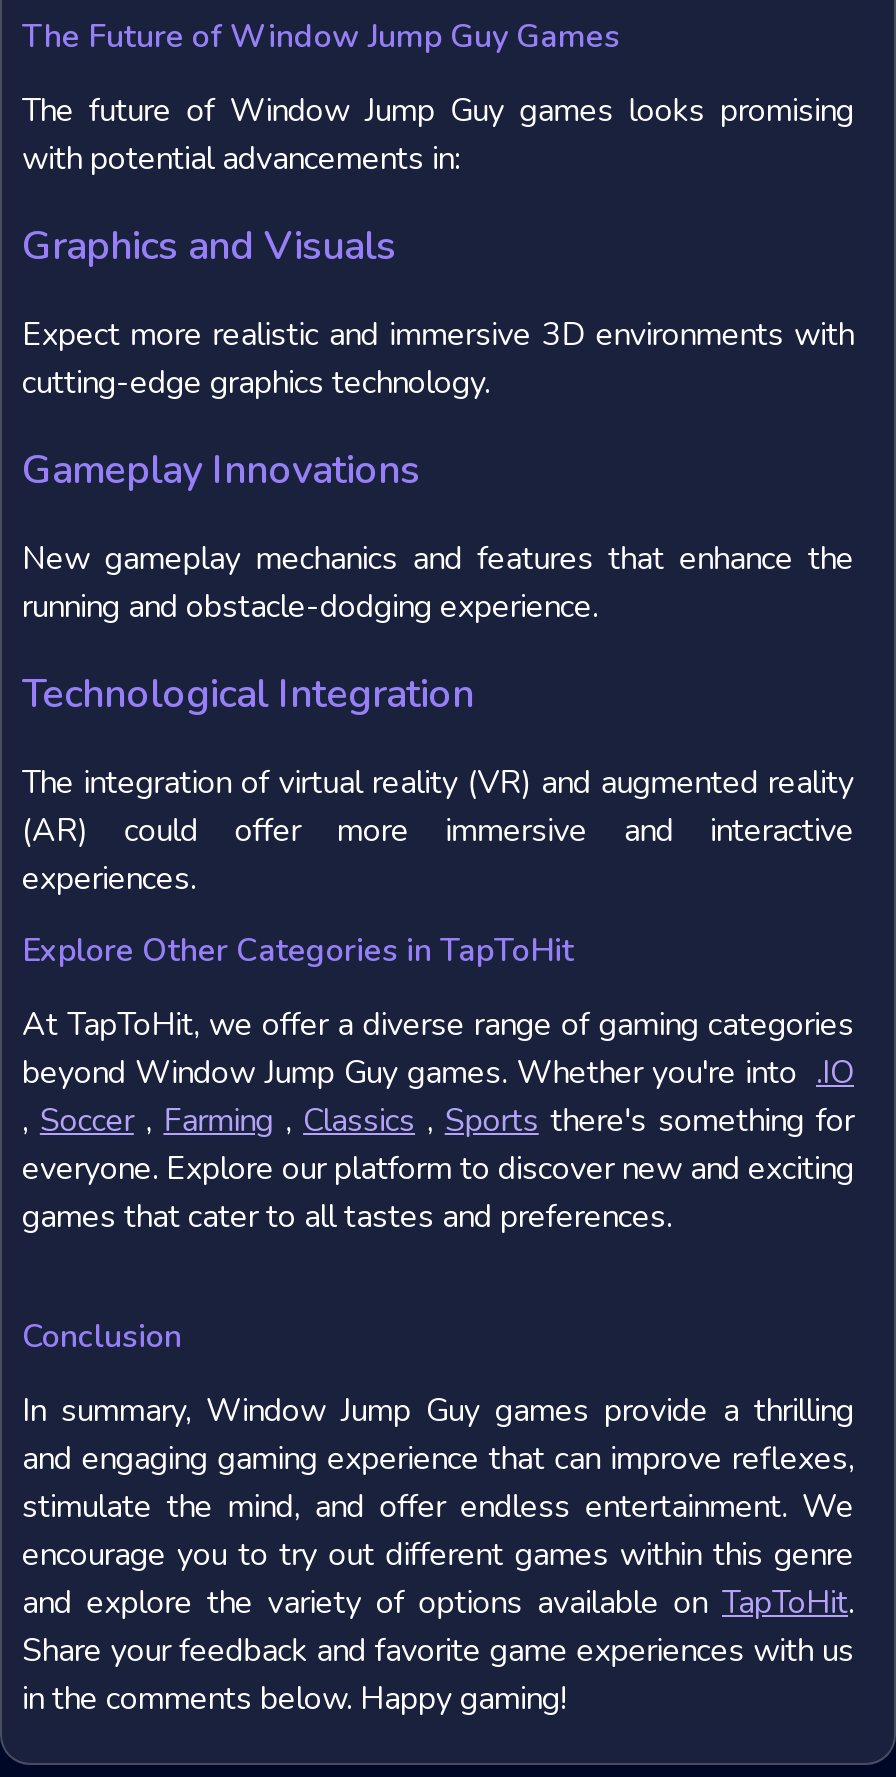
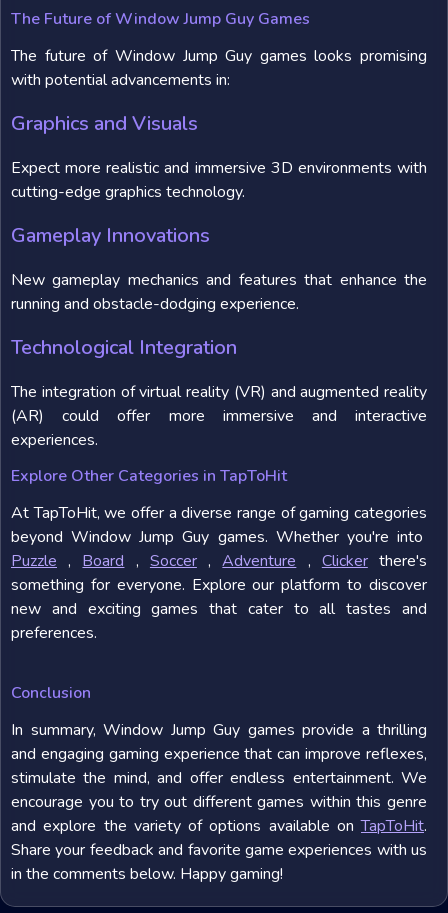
[22,1051,854,1239] beyond Window Jump Guy games. Whether you're into.IO | , Soccer, Farming, Classics, Sports there's something for | everyone. Explore our platform to discover new and exciting | games that cater to all tastes and preferences. -> [11,526,427,644] beyond Window Jump Guy games. Whether you're into | Puzzle, Board, Soccer, Adventure, Clicker there's | something for everyone. Explore our platform to discover | new and exciting games that cater to all tastes and | preferences.

